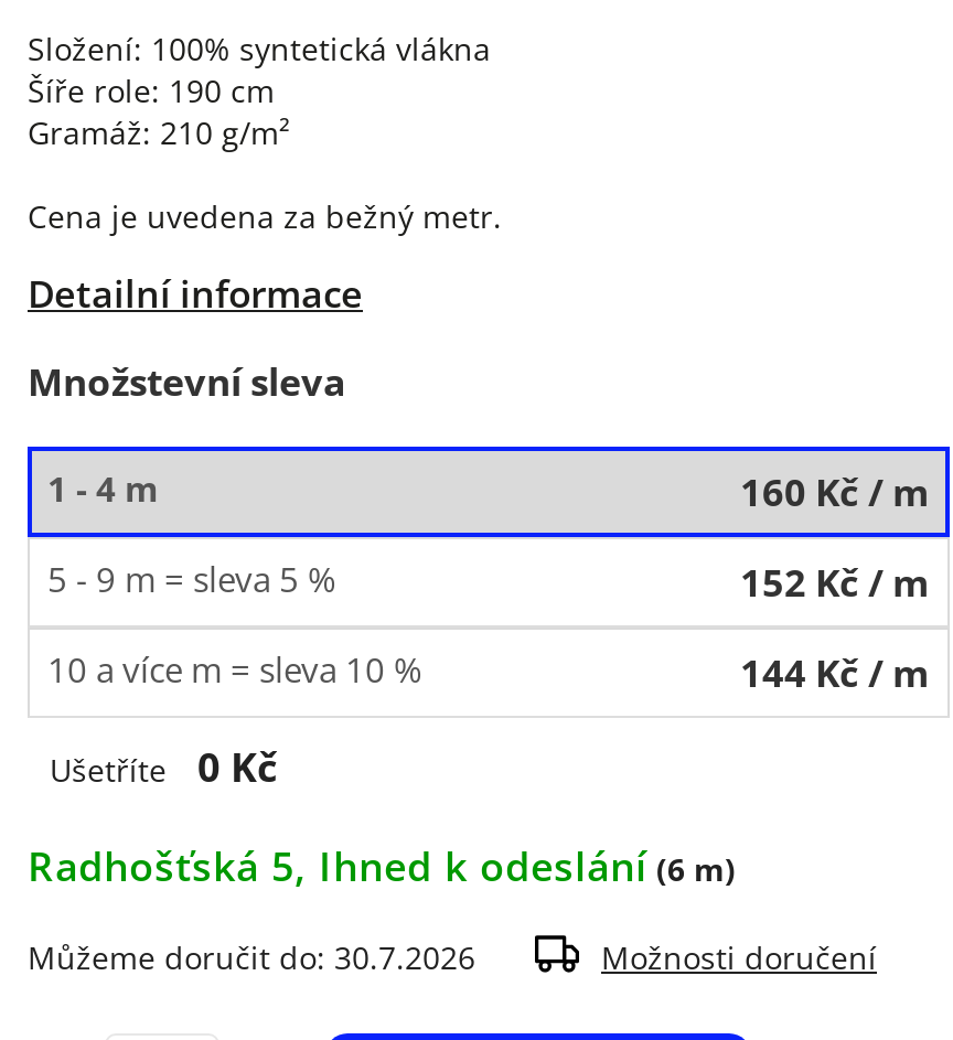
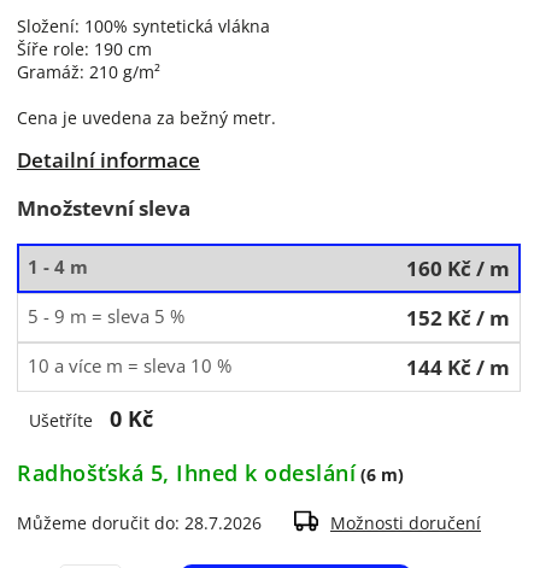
[28,936,475,978] Můžeme doručit do: 30.7.2026 -> [17,511,262,534] Můžeme doručit do: 28.7.2026

